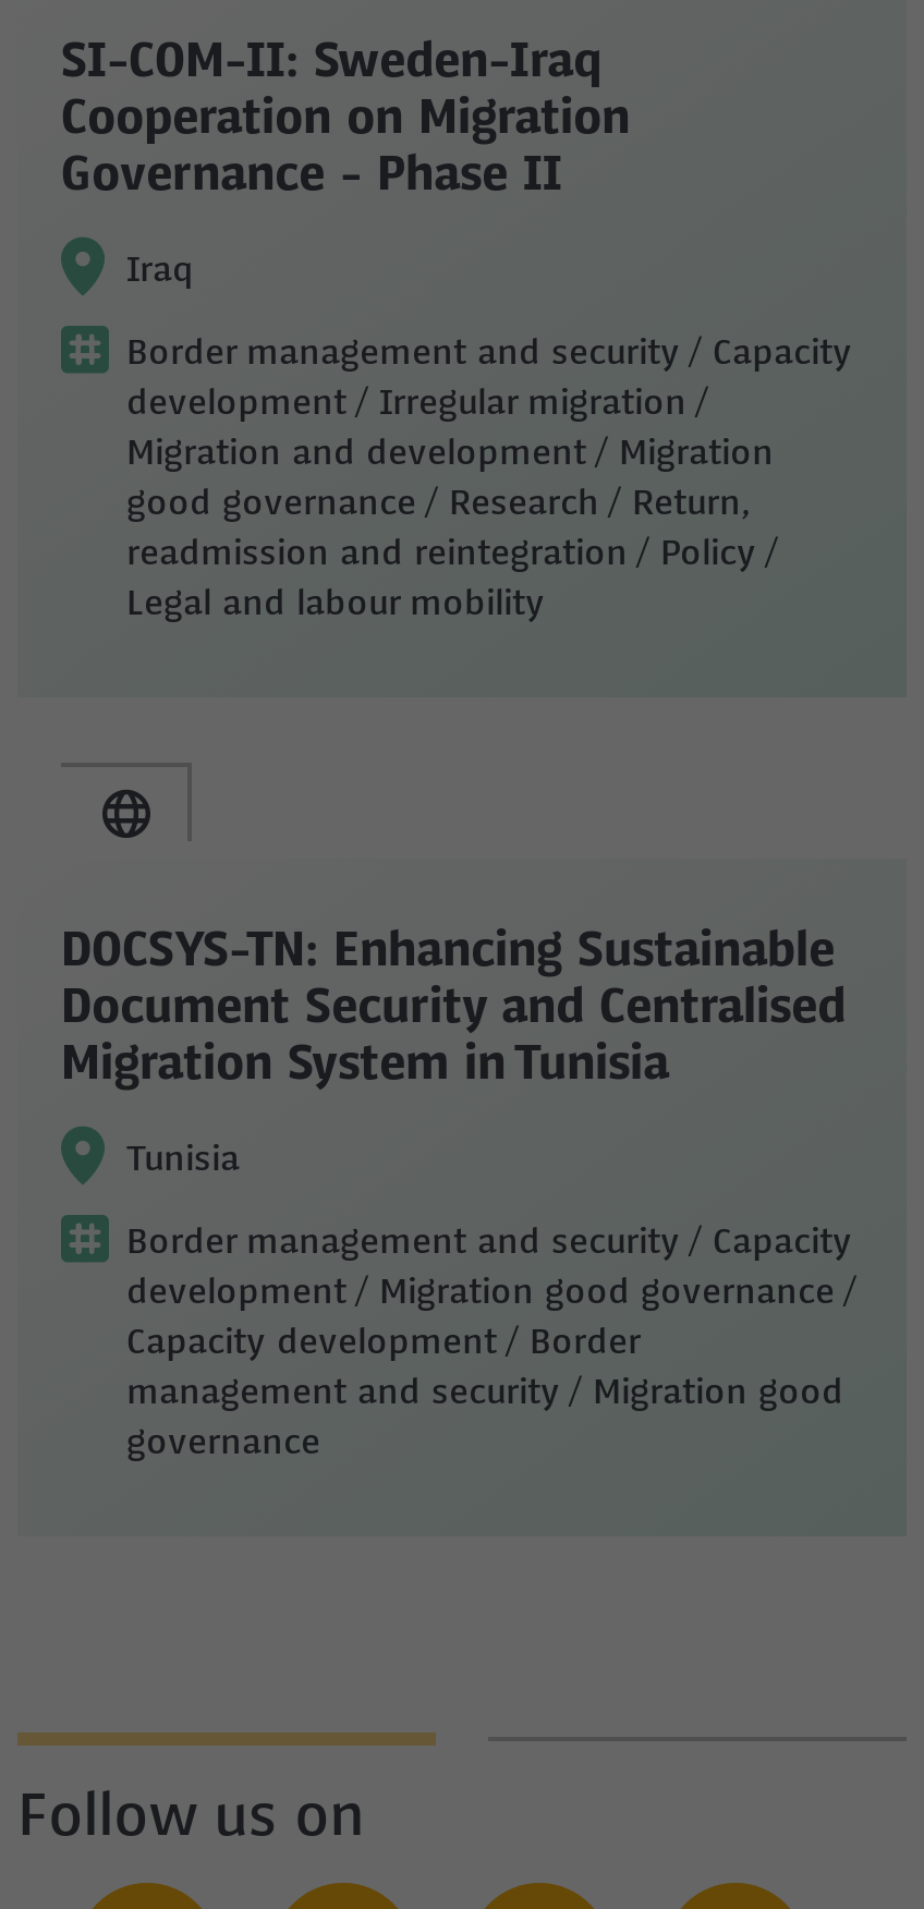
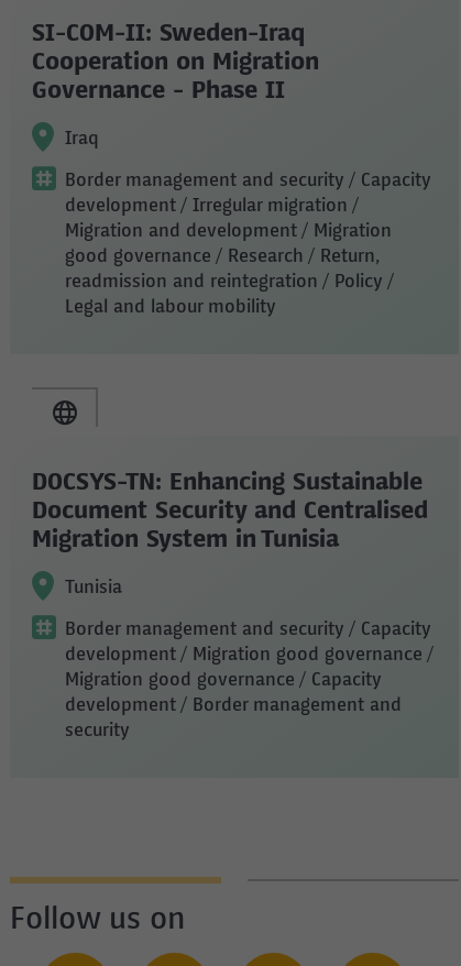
[126,1327,843,1462] Capacity development / Border | management and security / Migration good | governance -> [65,672,402,740] Migration good governance / Capacity | development / Border management and | security

